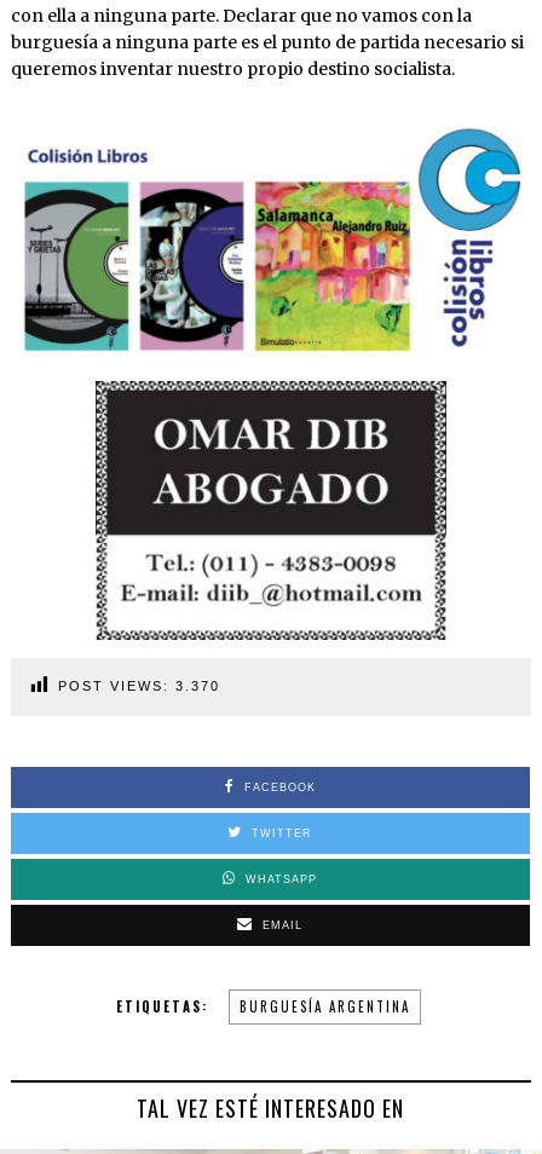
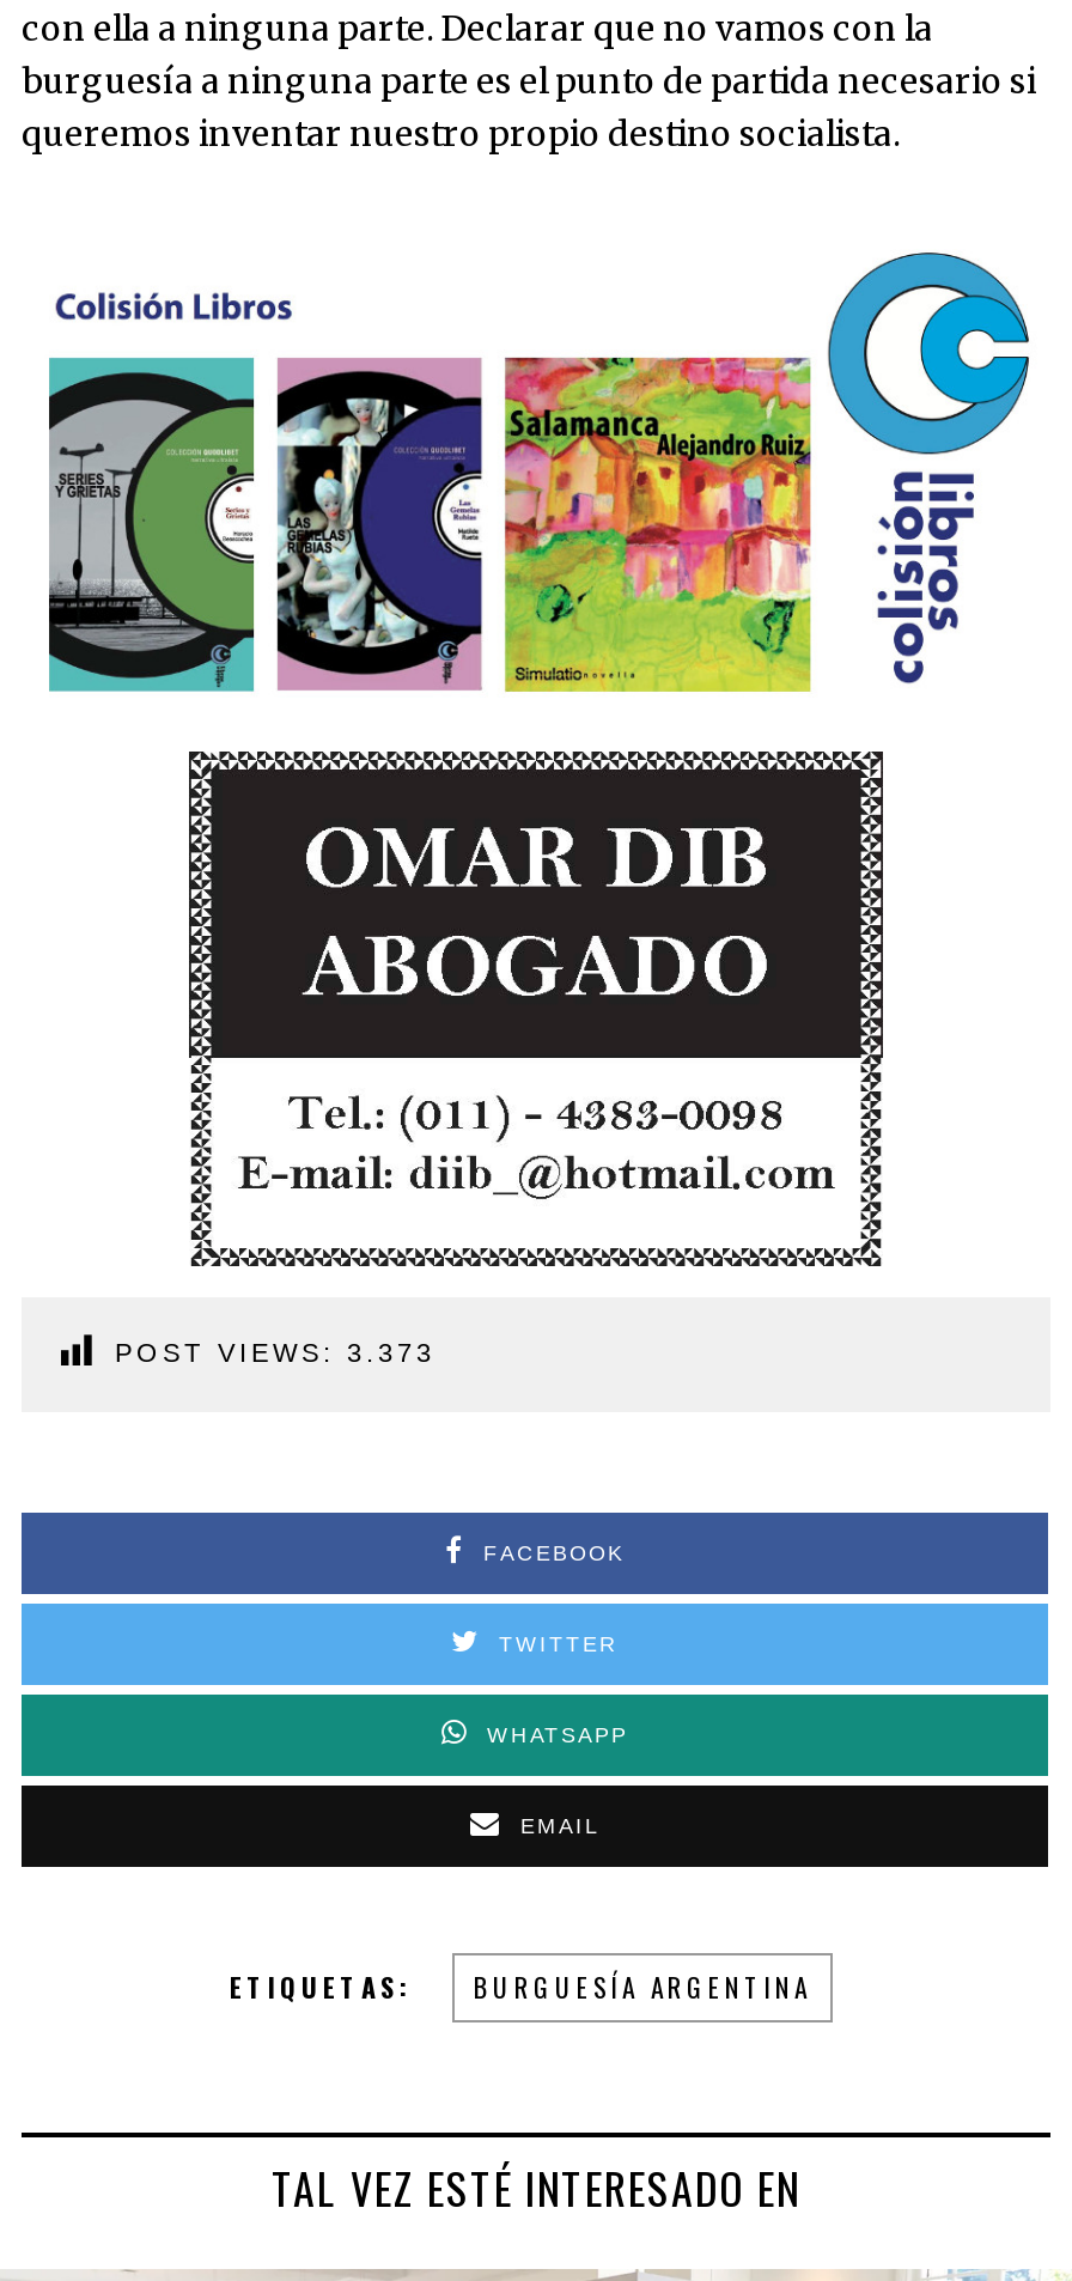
[58,678,220,692] POST VIEWS: 3.370 -> [115,1339,435,1368] POST VIEWS: 3.373

